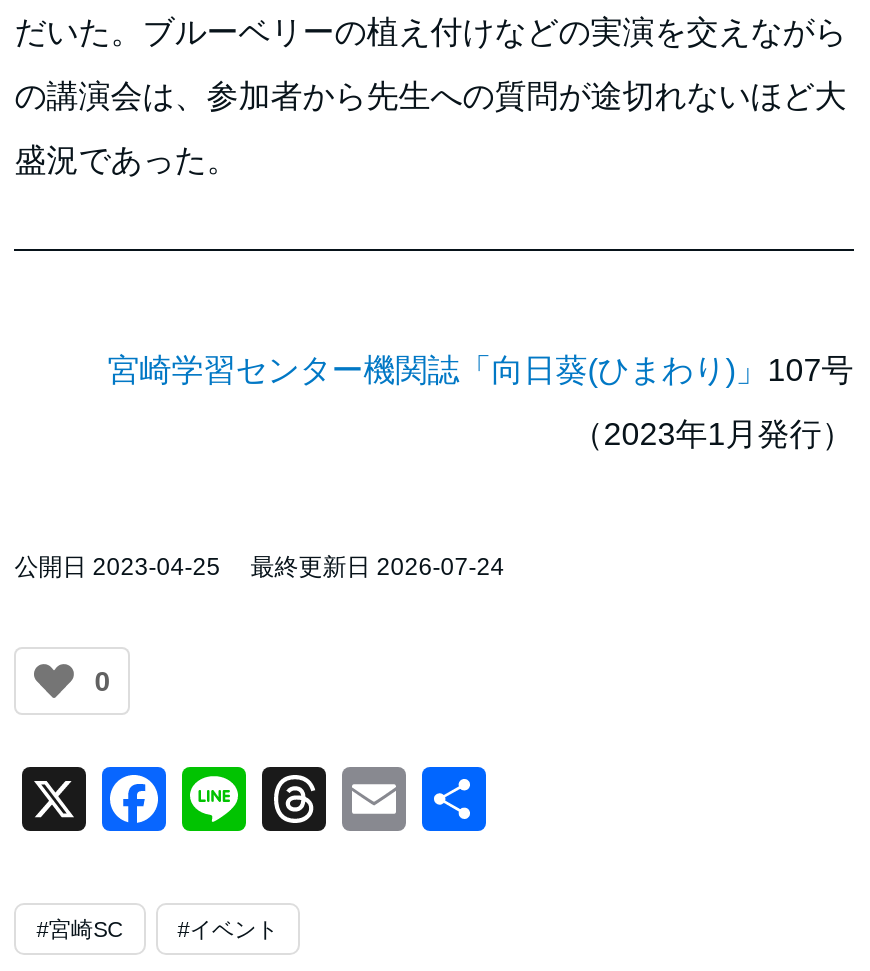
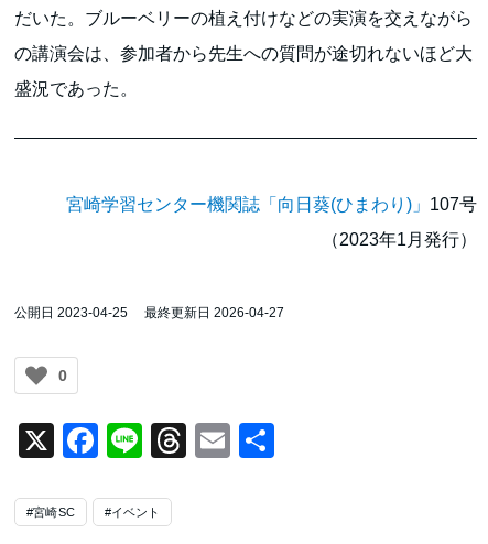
[15,554,505,582] 公開日 2023-04-25最終更新日 2026-07-24 -> [15,305,285,321] 公開日 2023-04-25最終更新日 2026-04-27

